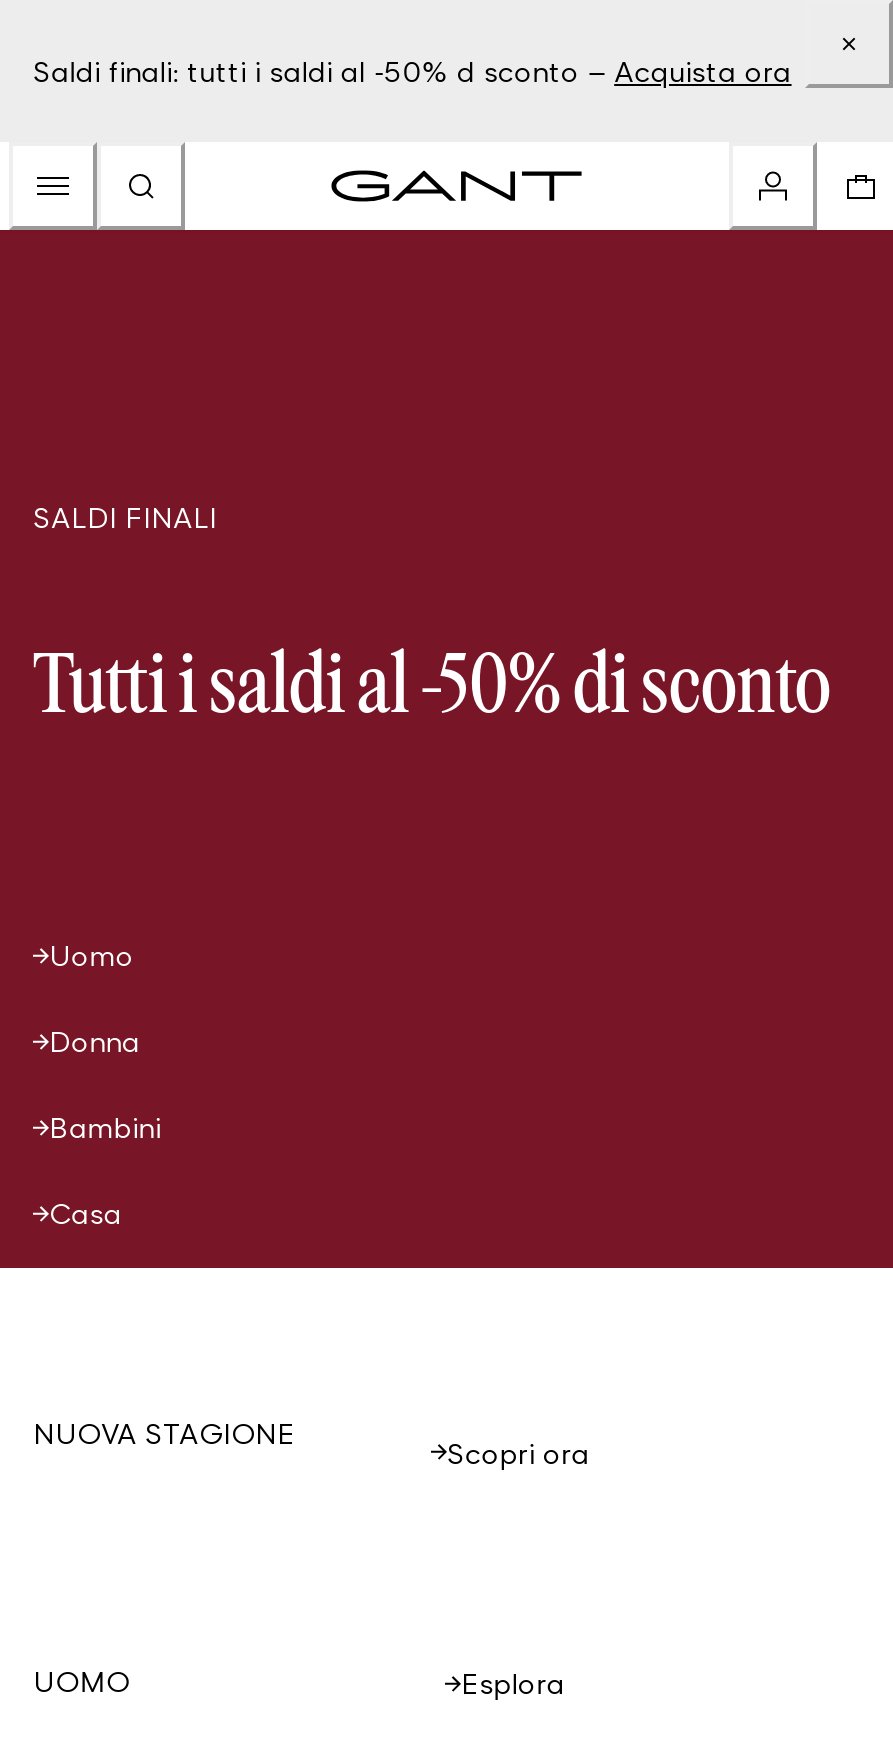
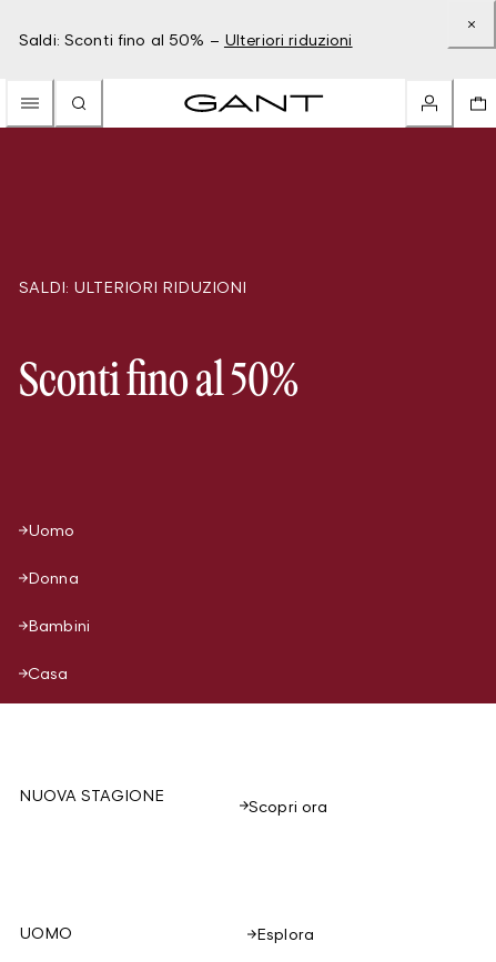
[33,54,792,88] Saldi finali: tutti i saldi al -50% d sconto – Acquista ora -> [19,30,352,49] Saldi: Sconti fino al 50% – Ulteriori riduzioni
[33,500,217,534] SALDI FINALI -> [19,277,246,296] SALDI: ULTERIORI RIDUZIONI
[33,648,831,730] Tutti i saldi al -50% di sconto -> [19,360,298,405] Sconti fino al 50%

